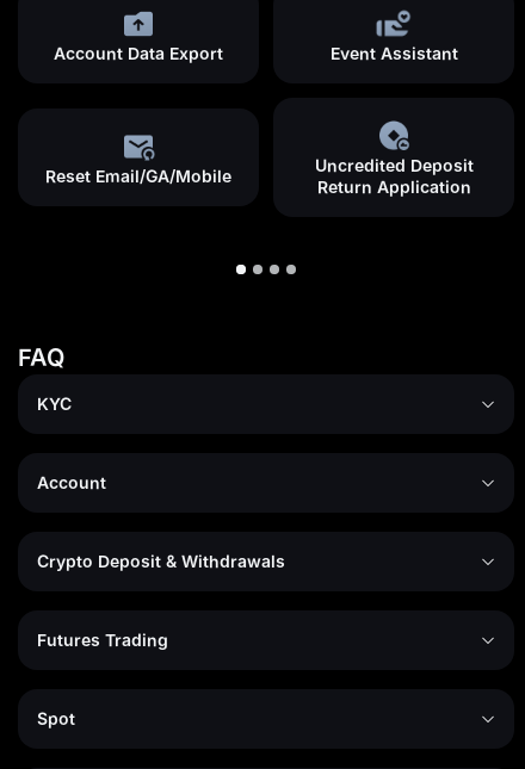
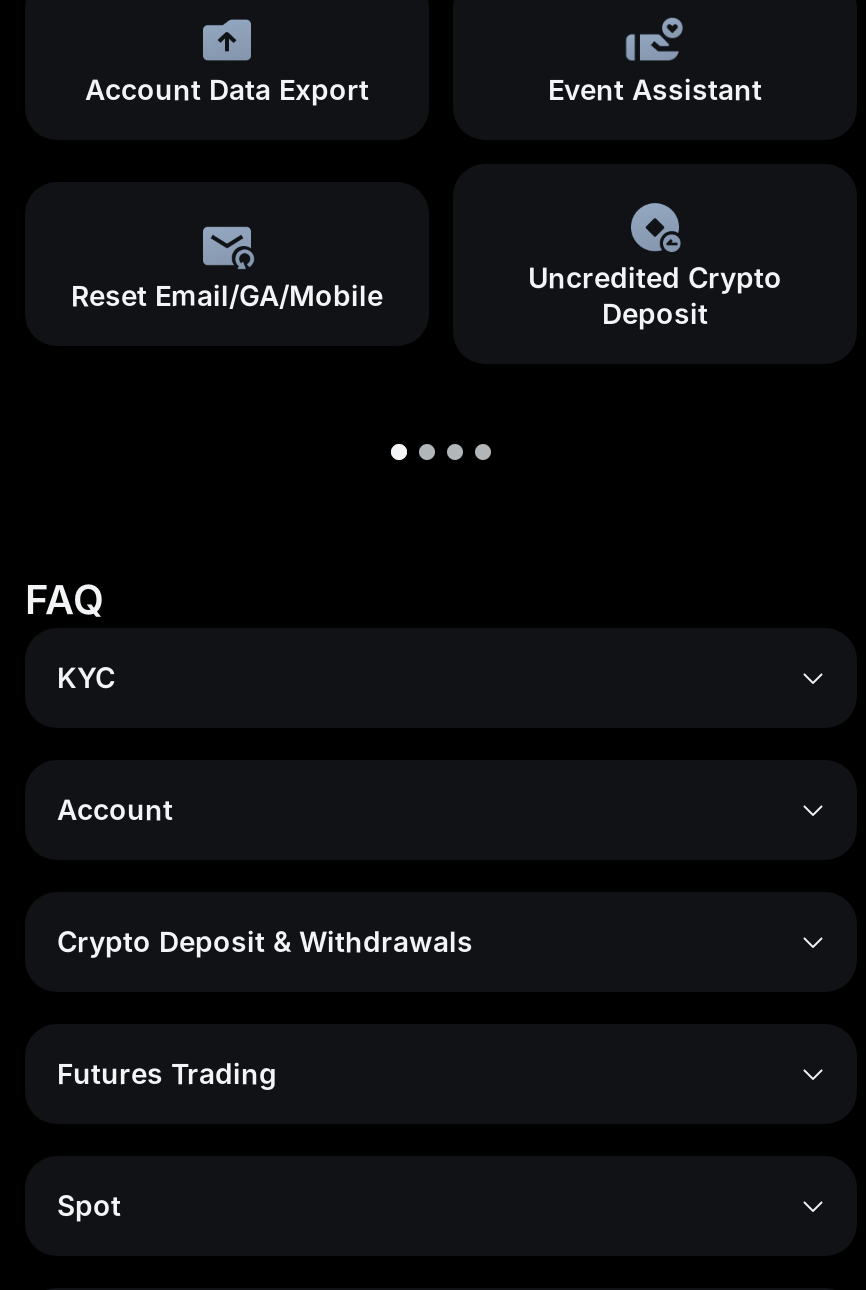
[314,155,473,197] Uncredited Deposit | Return Application -> [528,260,782,330] Uncredited Crypto | Deposit

